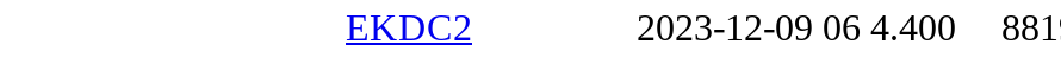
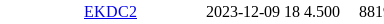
[637,8,956,48] 2023-12-09 06 4.400 -> [206,3,340,20] 2023-12-09 18 4.500

